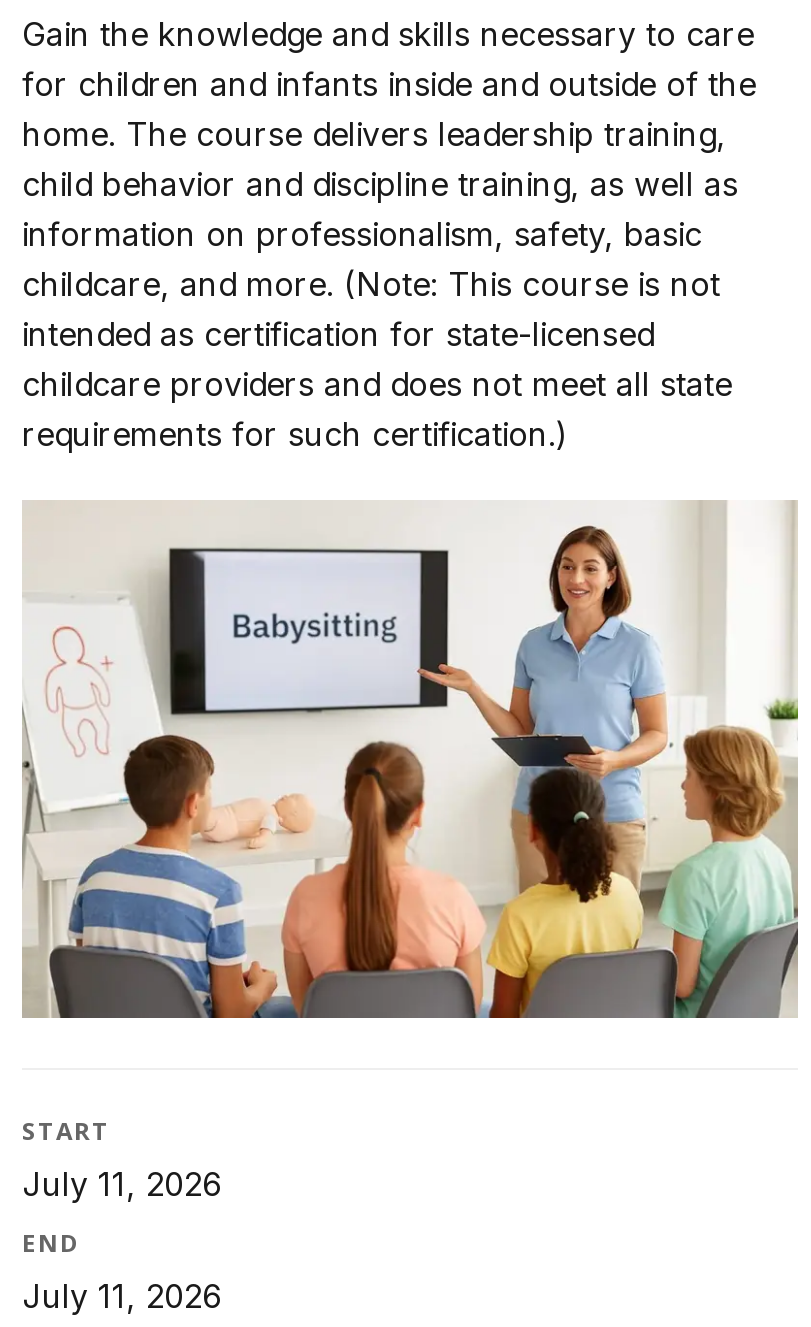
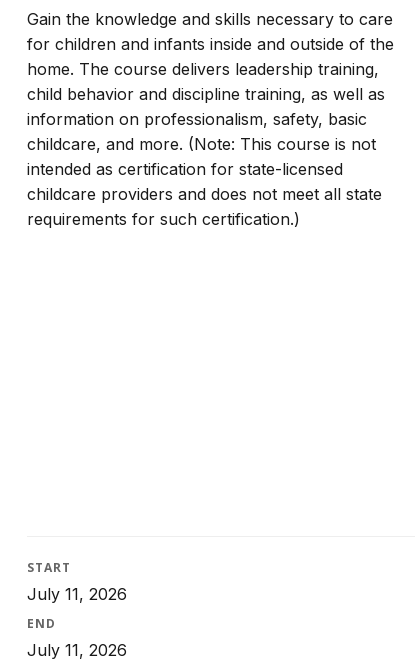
[20,500,800,1020] [image] -> none

